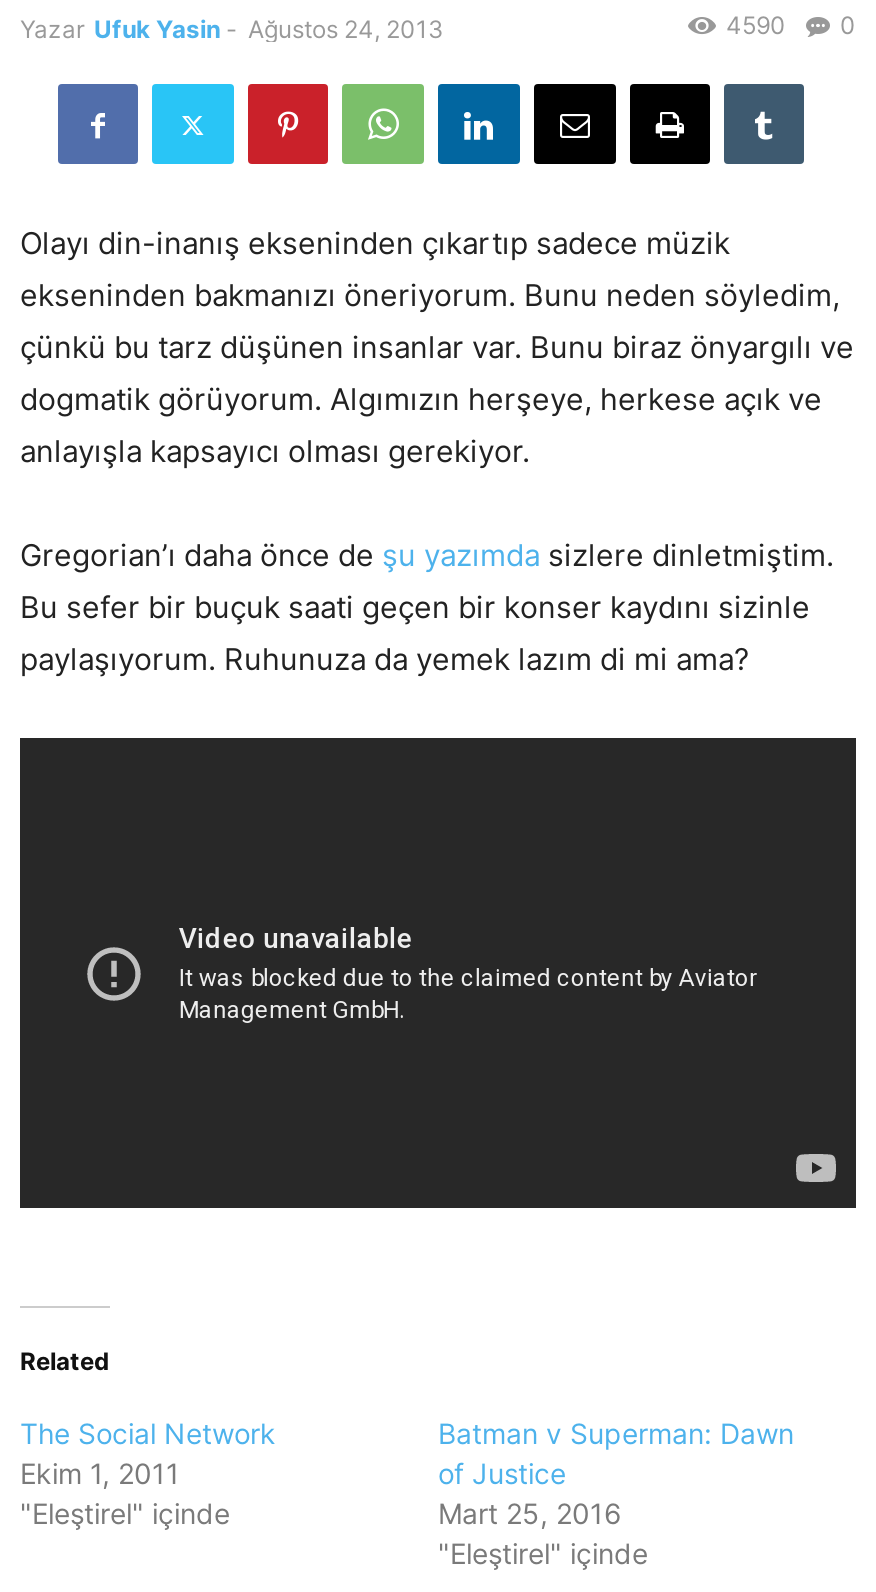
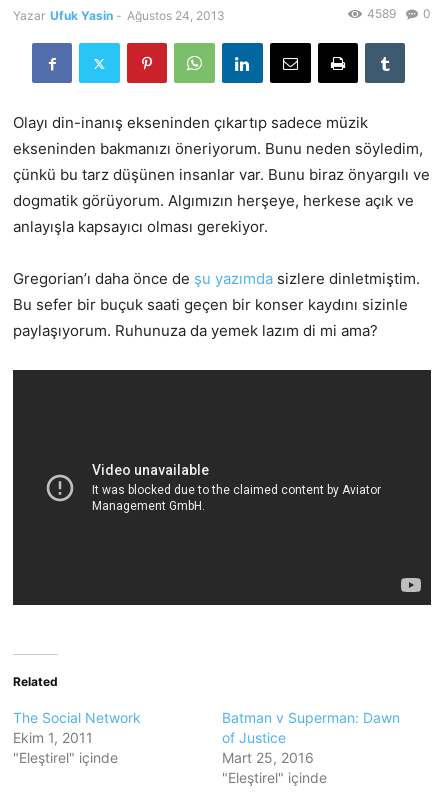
[726,10,856,40] 4590 0 -> [367,6,431,21] 4589 0

